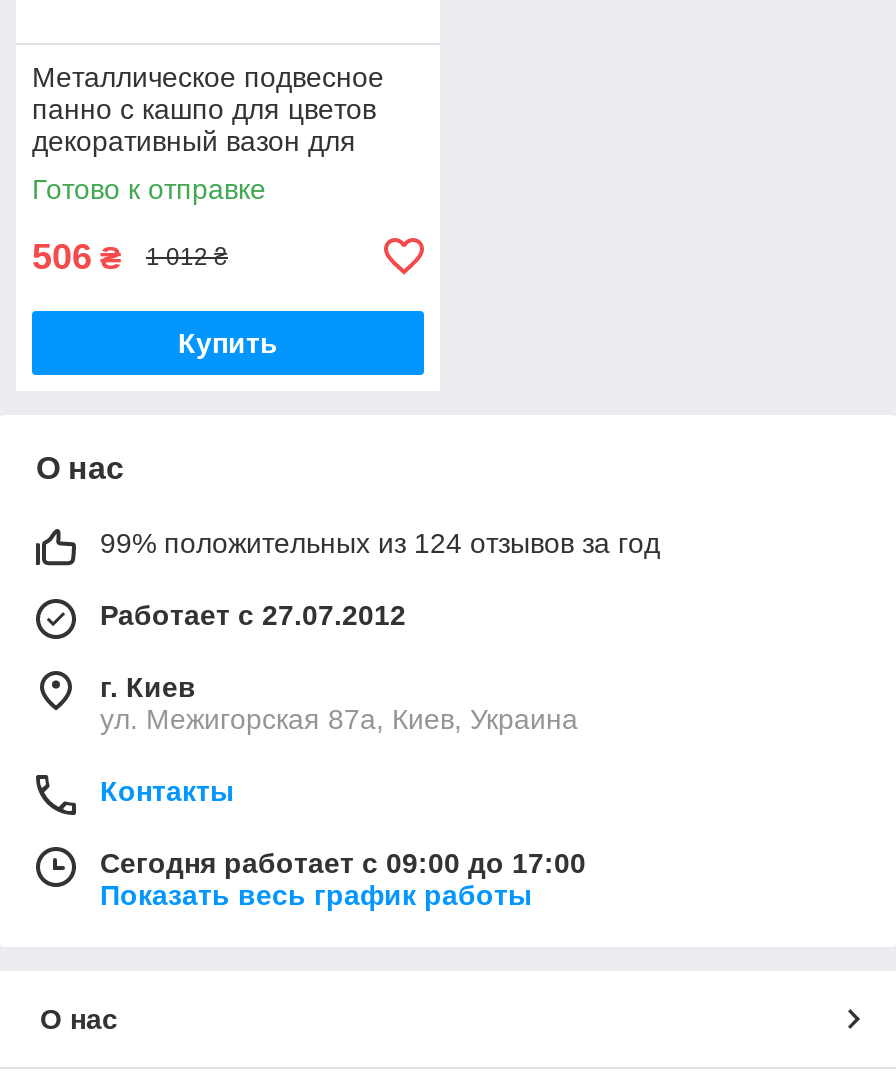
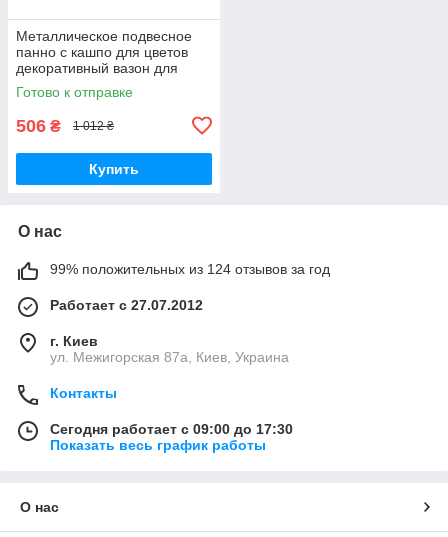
[100,847,586,879] Сегодня работает с 09:00 до 17:00 -> [50,421,293,437] Сегодня работает с 09:00 до 17:30

